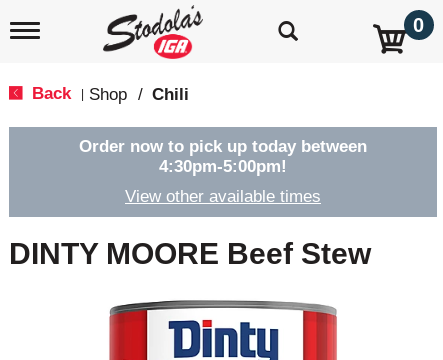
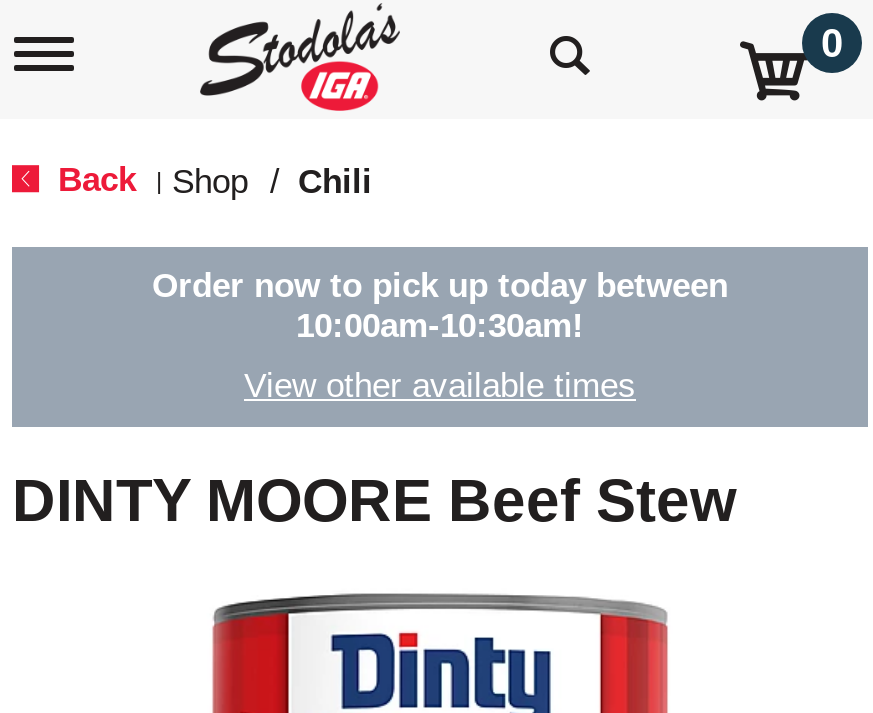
[159,157,287,176] 4:30pm-5:00pm! -> [296,307,584,345] 10:00am-10:30am!

